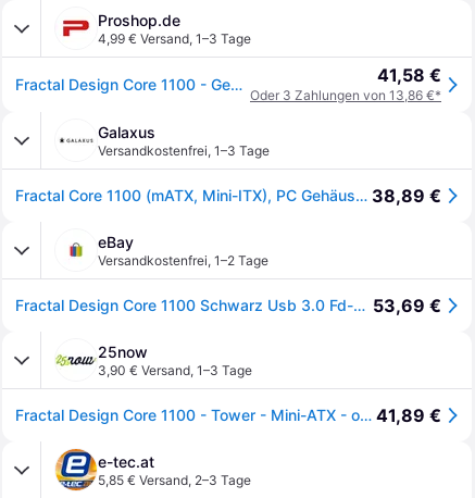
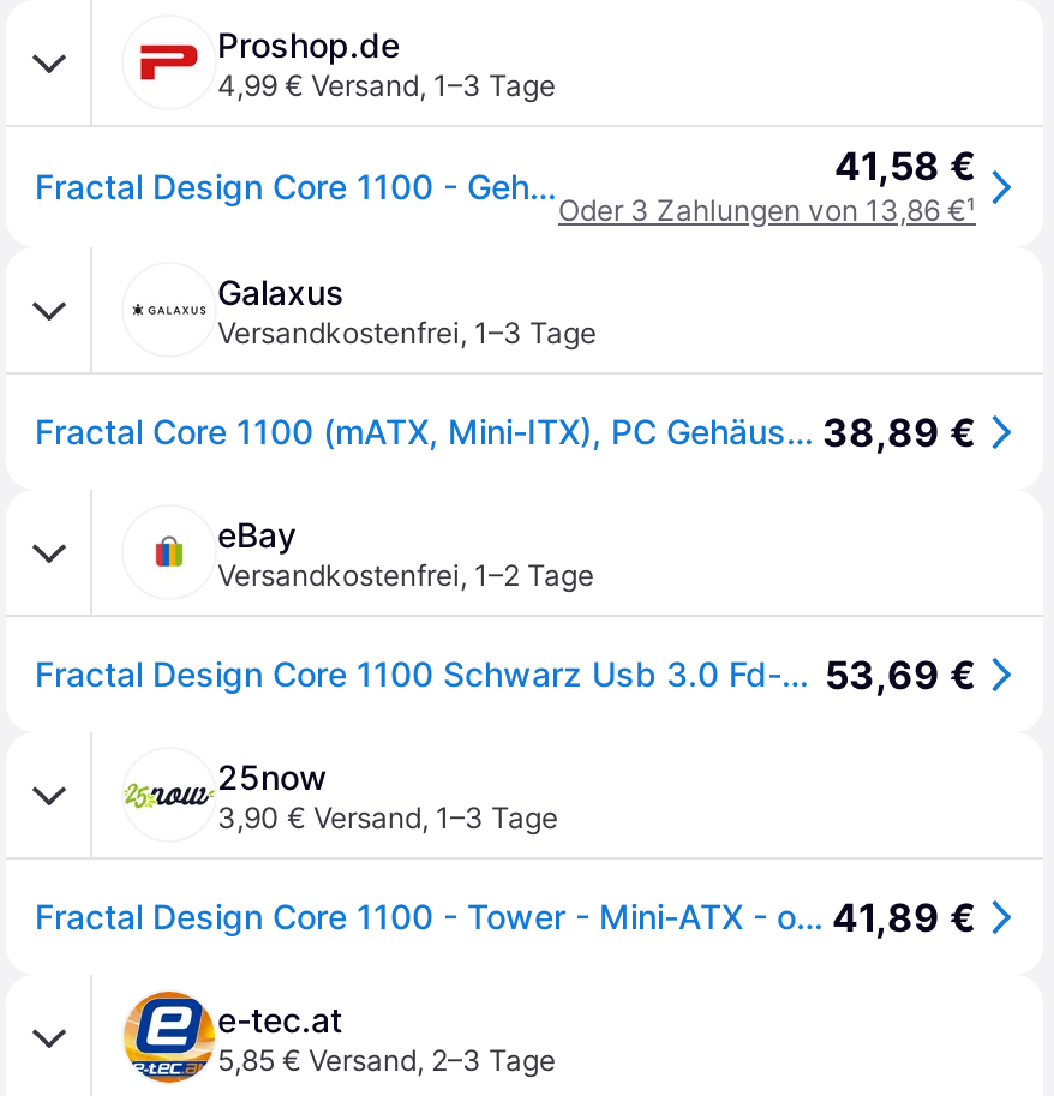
[250,87,441,103] Oder 3 Zahlungen von 13,86 €* -> [558,192,976,228] Oder 3 Zahlungen von 13,86 €¹

